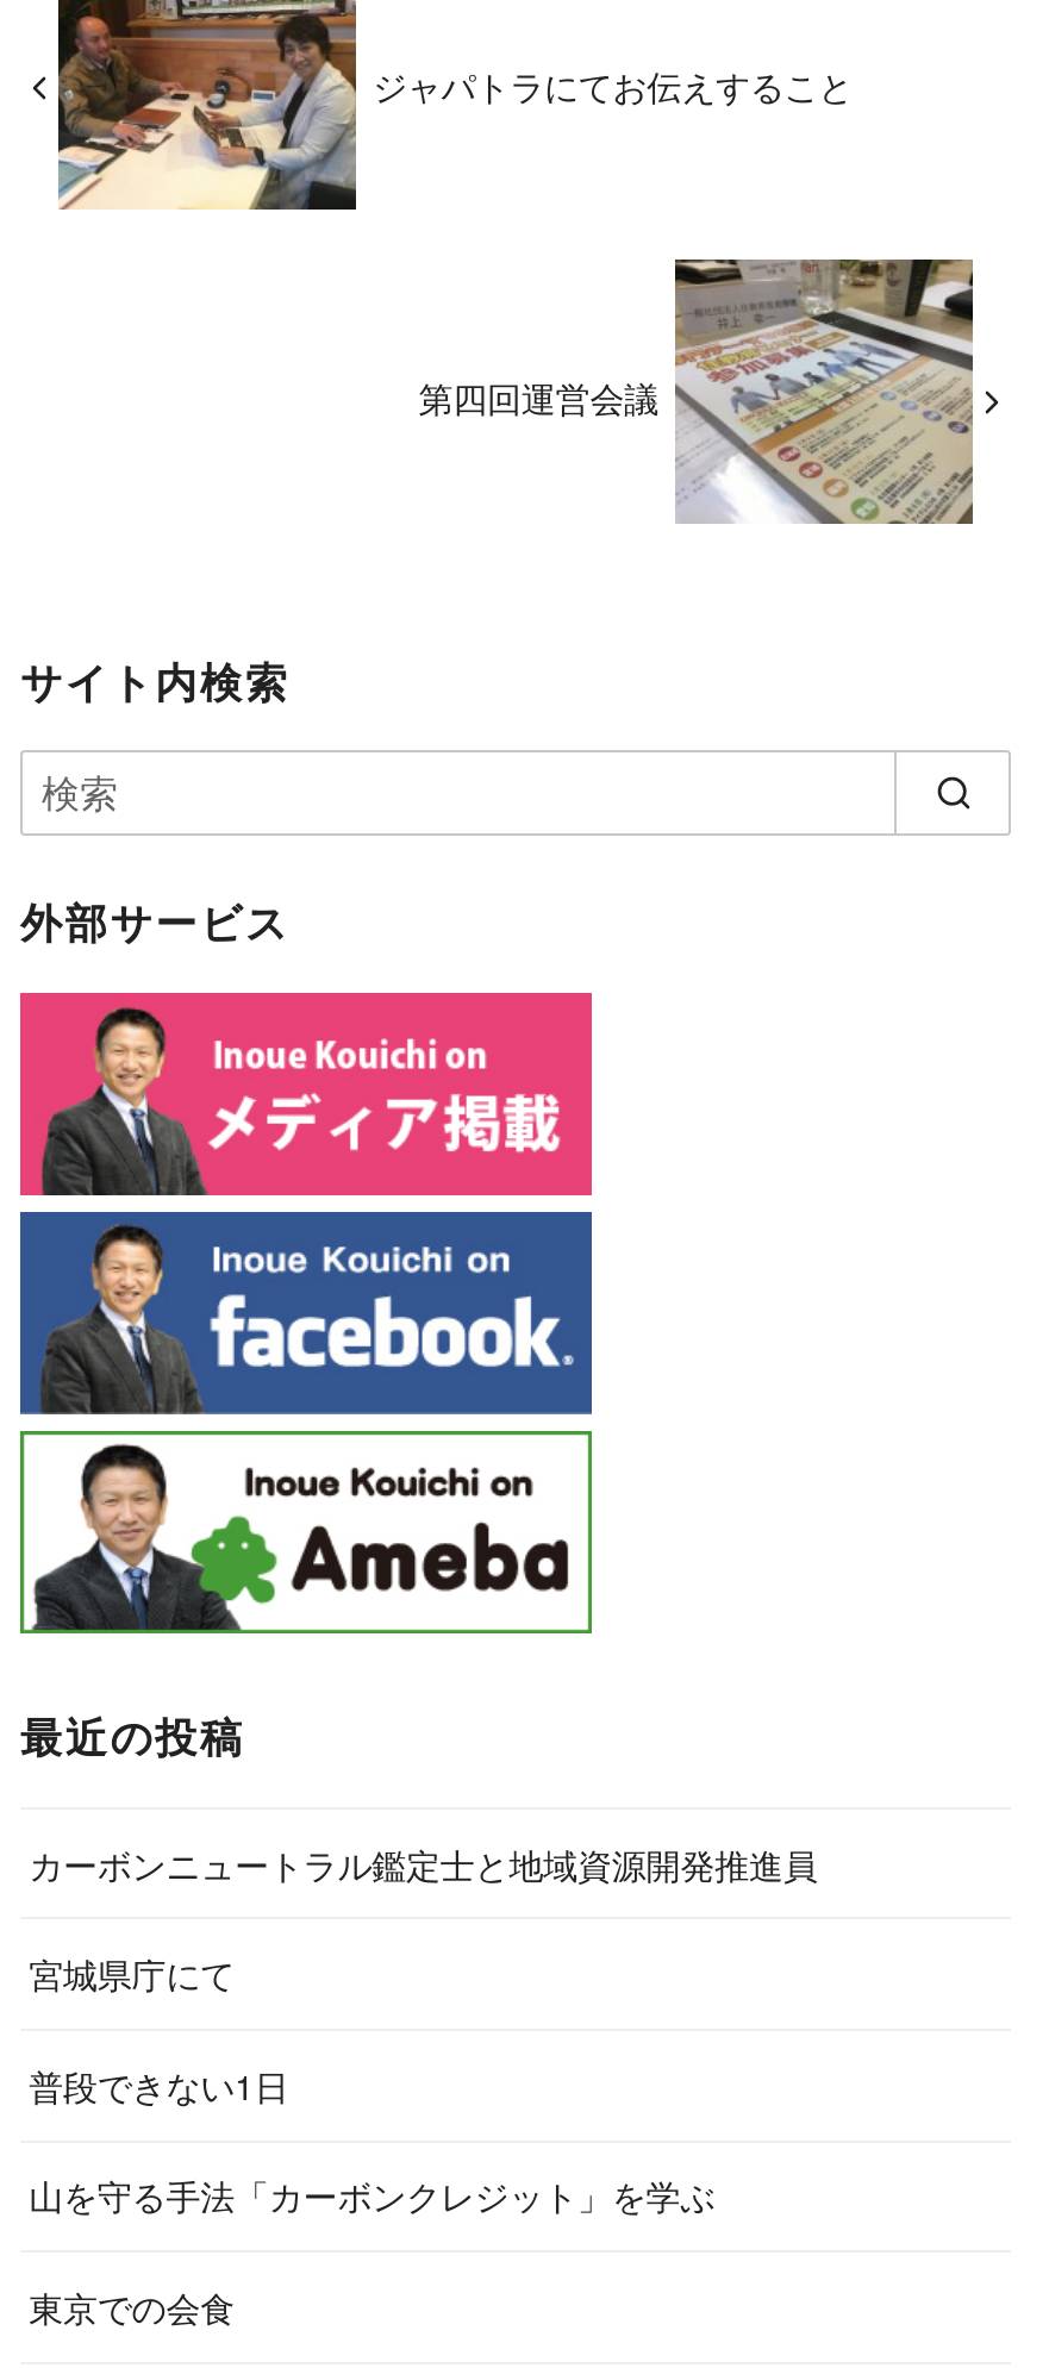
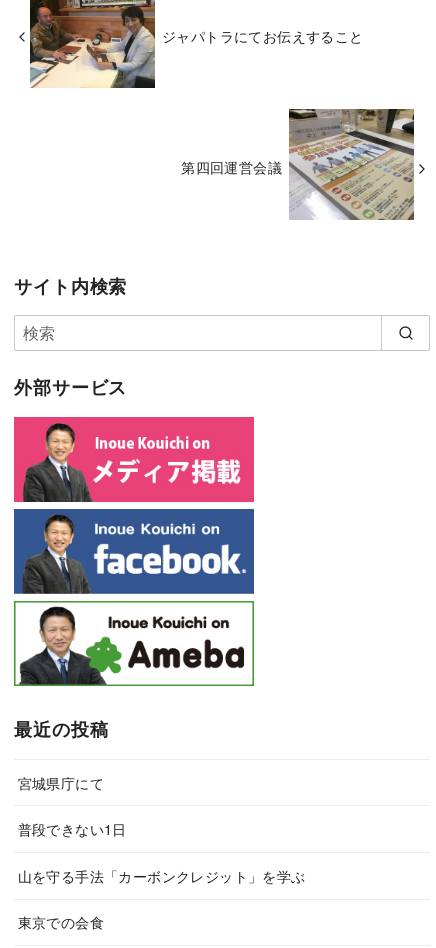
[29,1837,818,1887] カーボンニュートラル鑑定士と地域資源開発推進員 -> none

